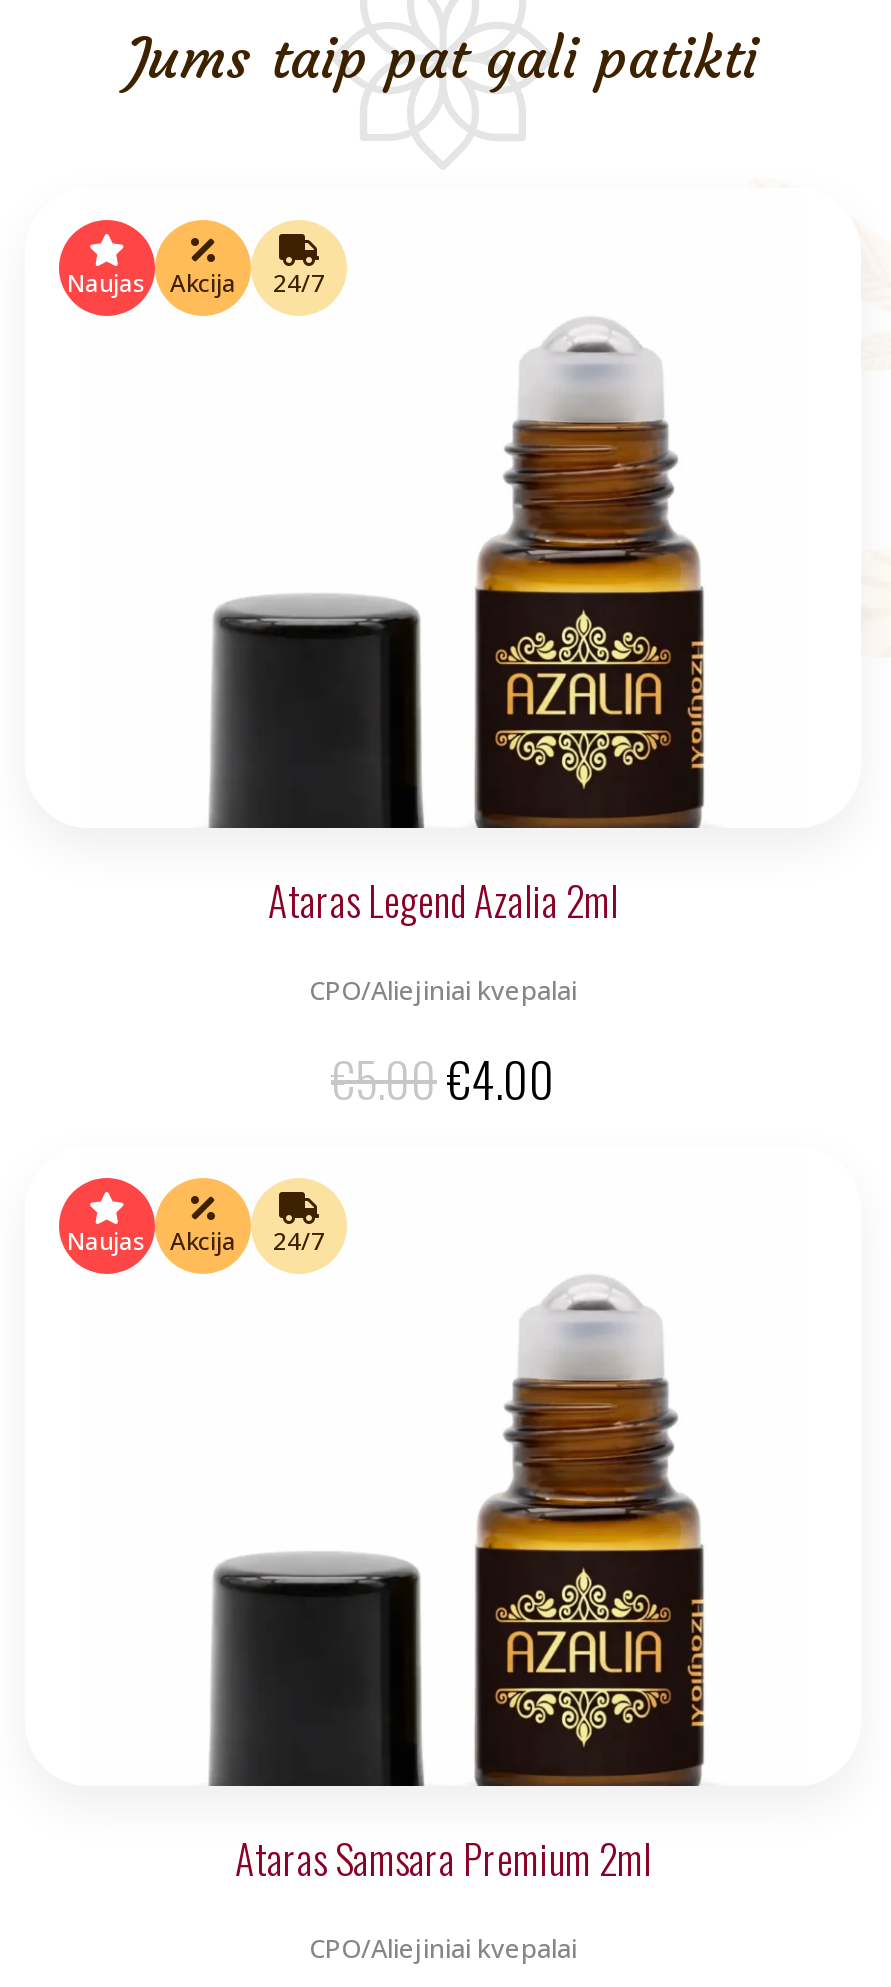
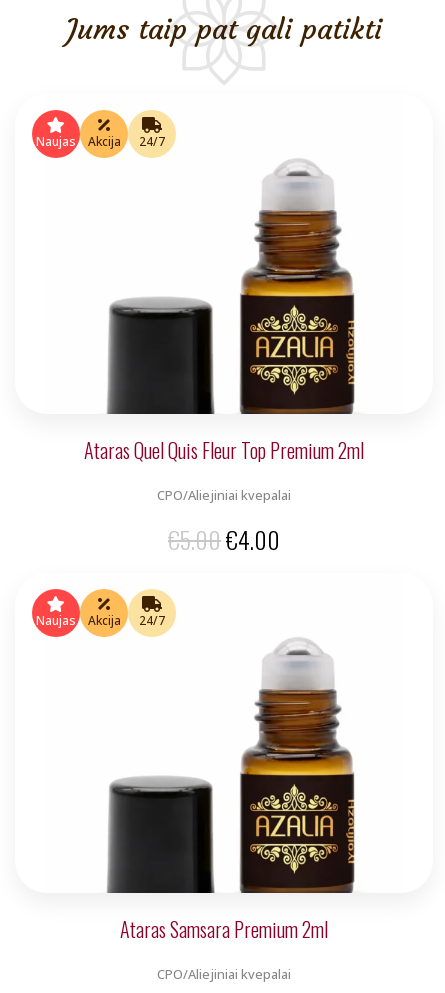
[268,870,618,930] Ataras Legend Azalia 2ml -> [84,435,364,465] Ataras Quel Quis Fleur Top Premium 2ml

